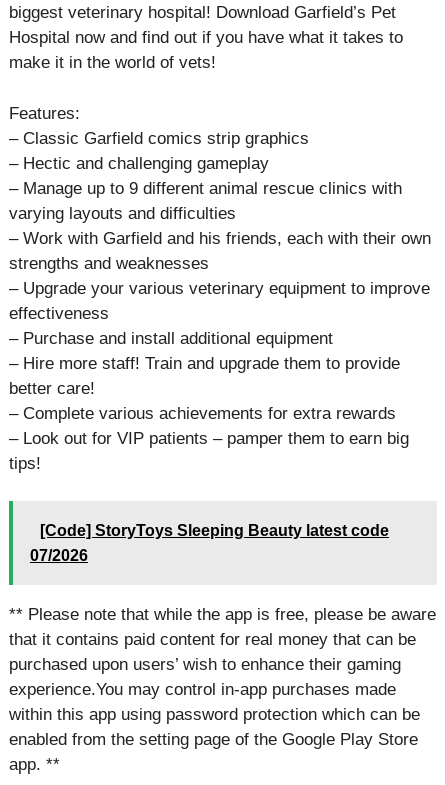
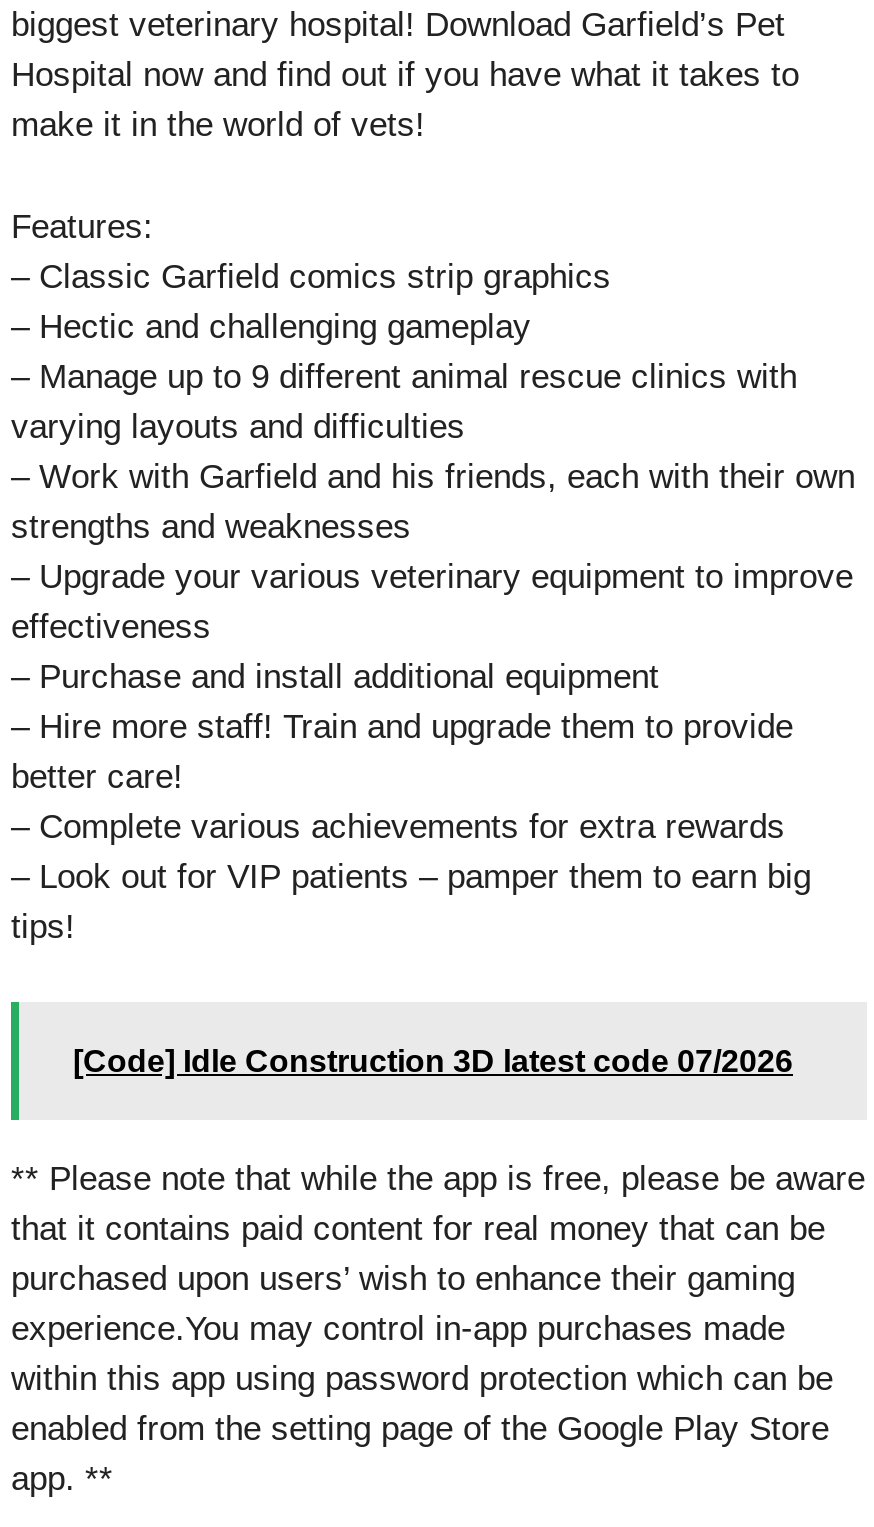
[30,522,389,564] [Code] StoryToys Sleeping Beauty latest code | 07/2026 -> [73,1044,793,1078] [Code] Idle Construction 3D latest code 07/2026

